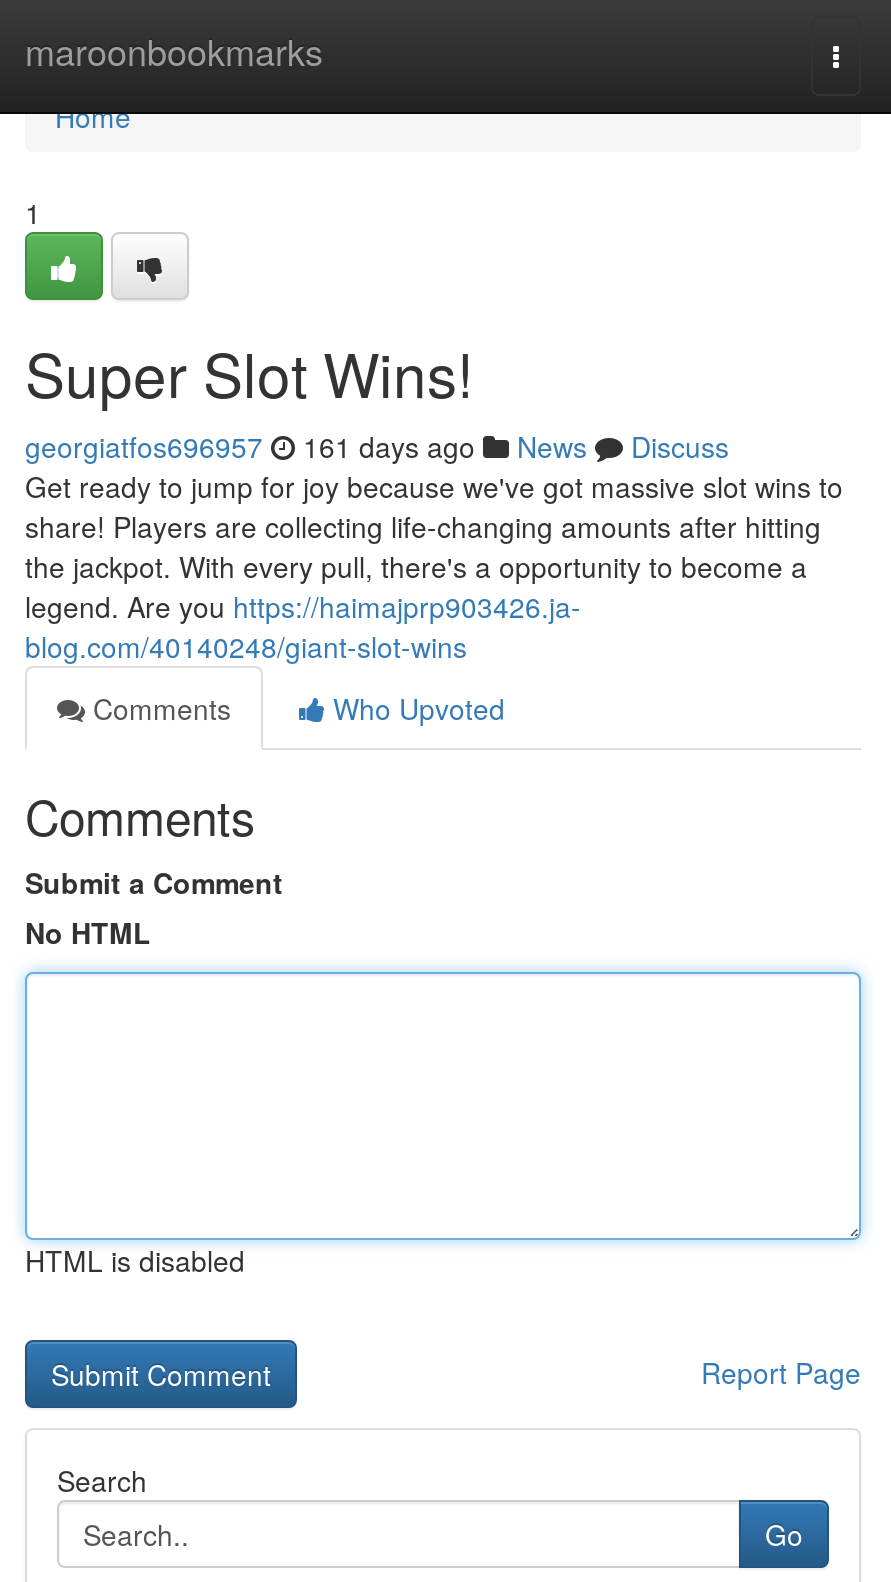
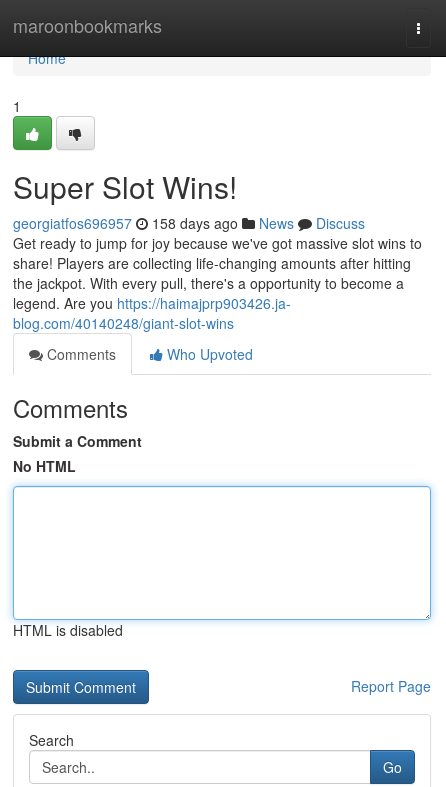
[25,426,729,466] georgiatfos696957 161 days ago News Discuss -> [13,213,365,233] georgiatfos696957 158 days ago News Discuss

